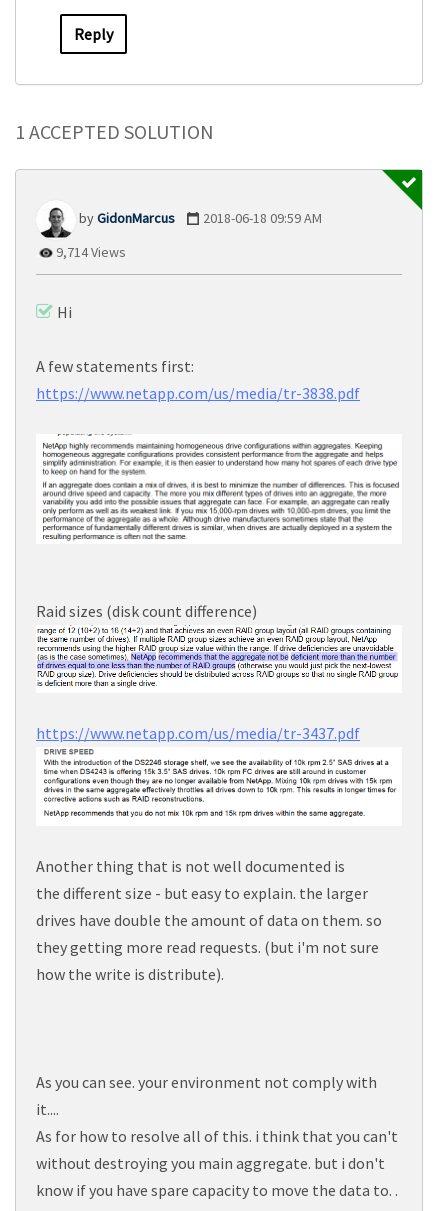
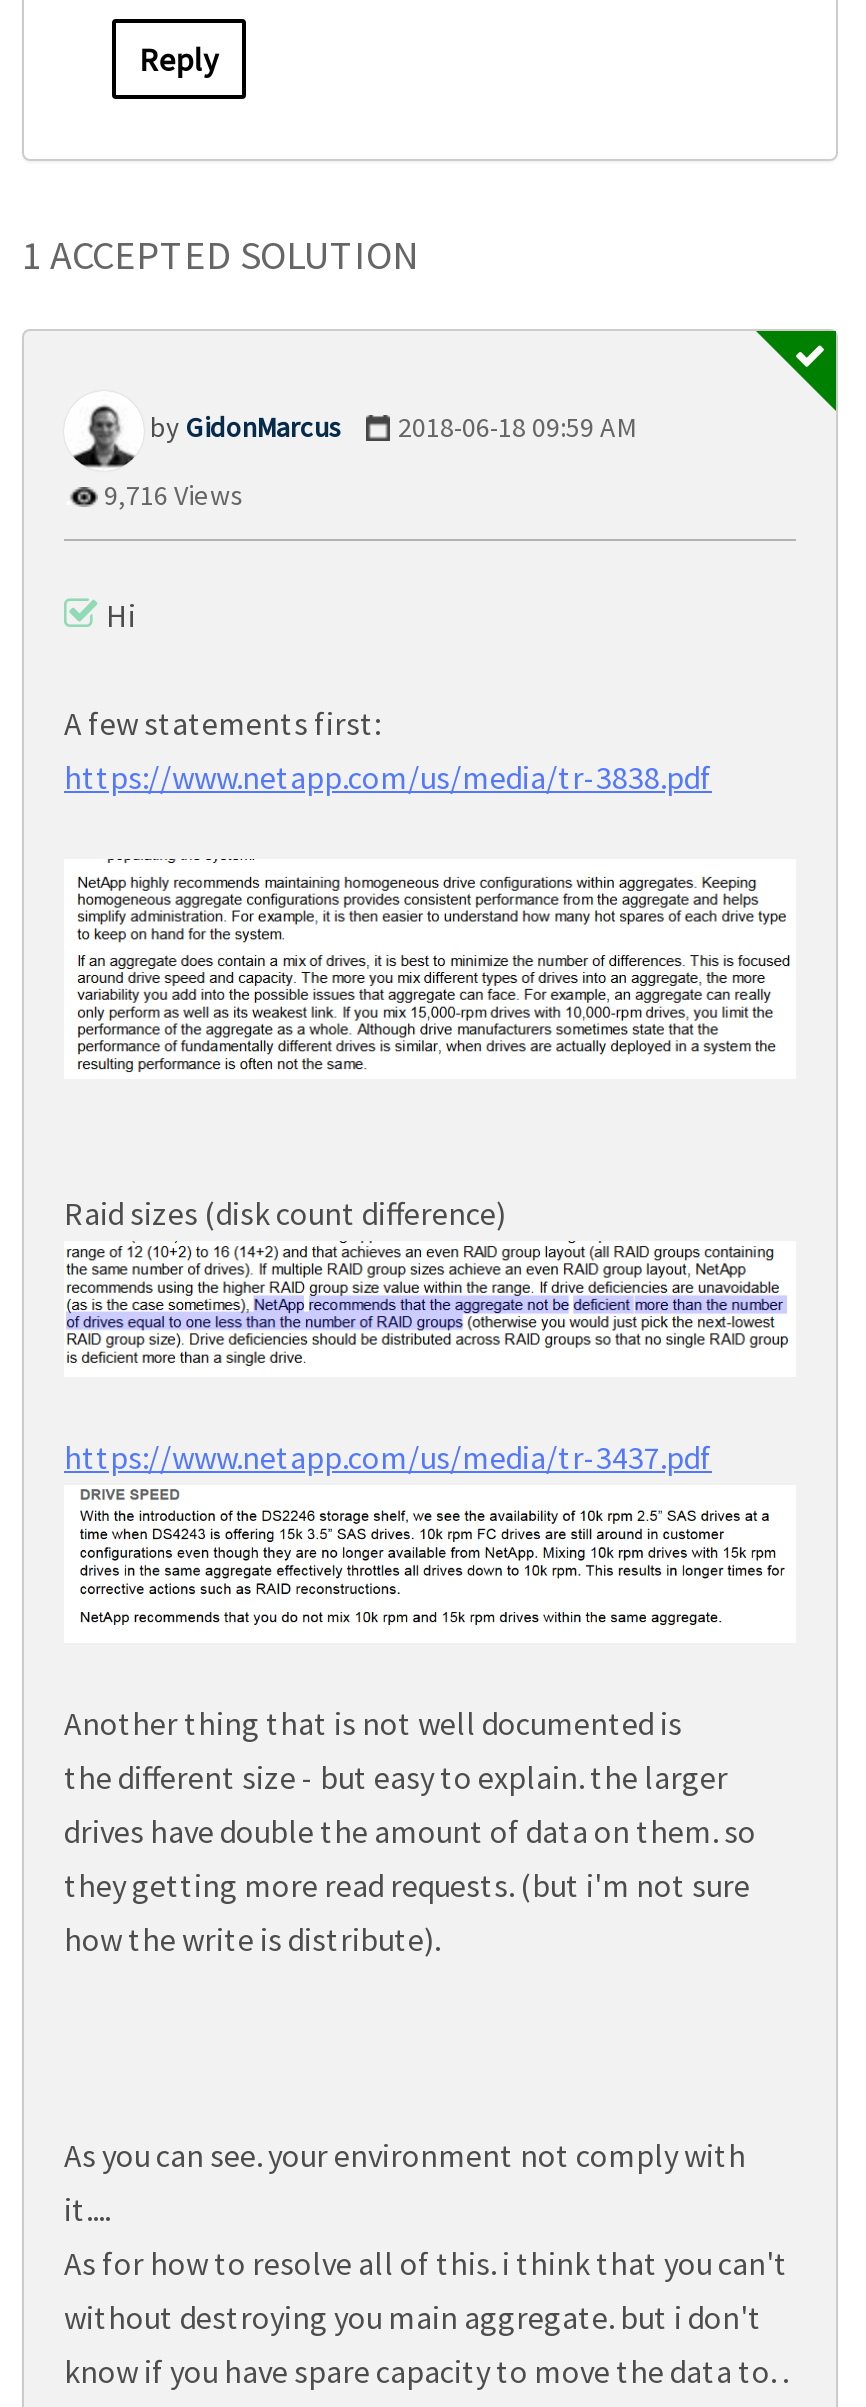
[53,243,126,261] 9,714 Views -> [98,477,244,513] 9,716 Views

